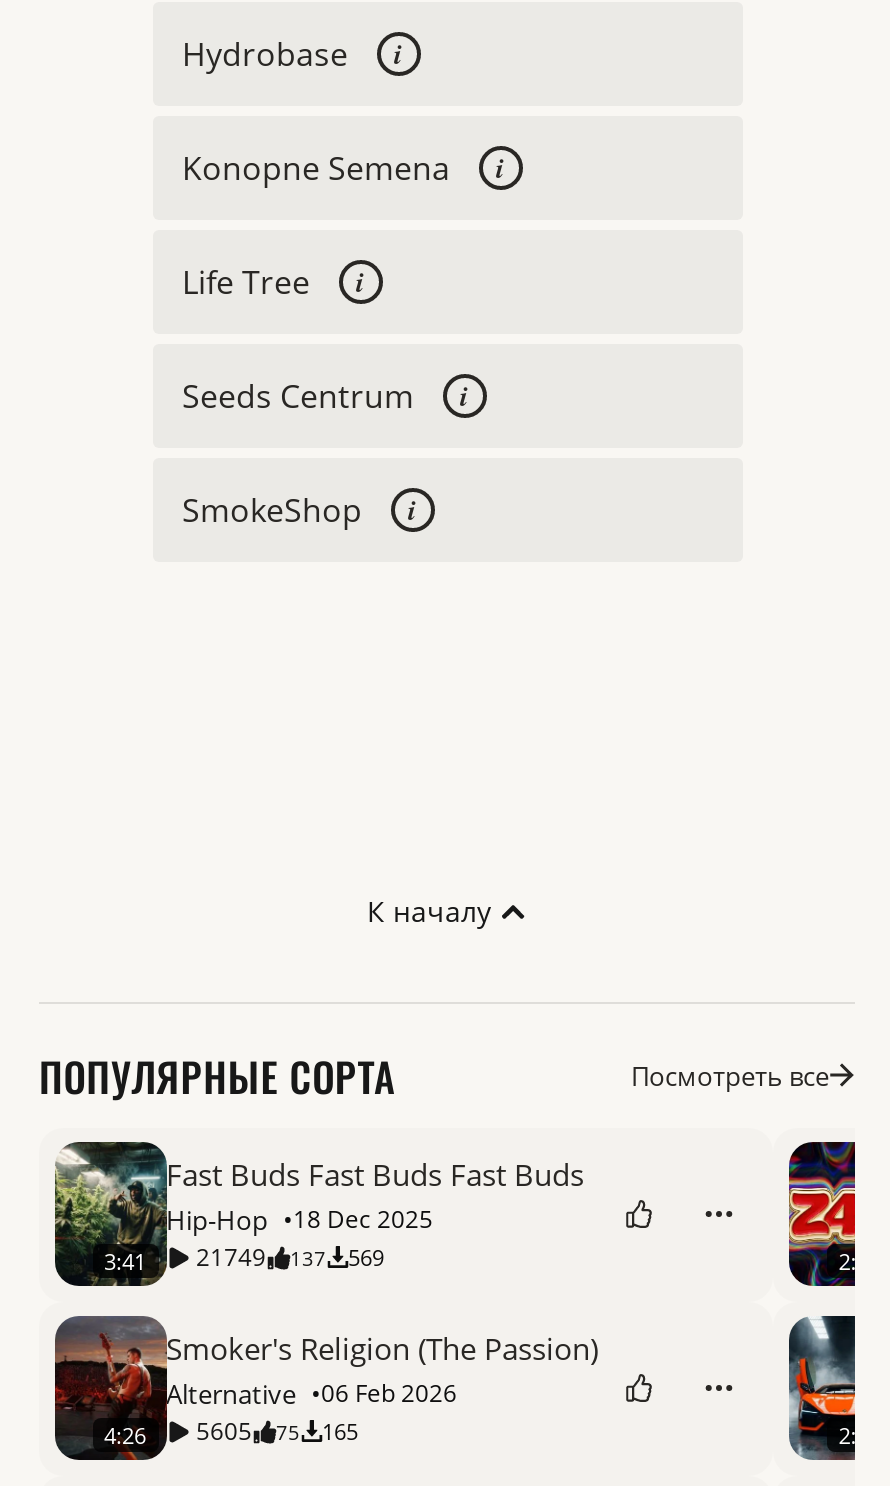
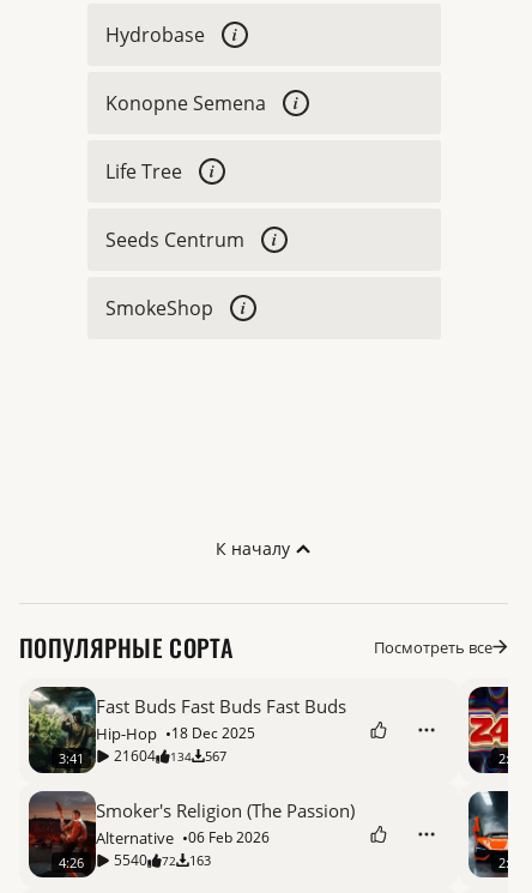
[190,1241,266,1275] 21749 -> [110,746,155,766] 21604
[290,1244,326,1272] 137 -> [170,748,191,765] 134
[348,1243,384,1273] 569 -> [204,747,226,765] 567
[190,1415,252,1449] 5605 -> [110,850,147,871] 5540
[276,1418,300,1446] 75 -> [161,852,176,869] 72
[322,1417,358,1447] 165 -> [189,851,210,869] 163

